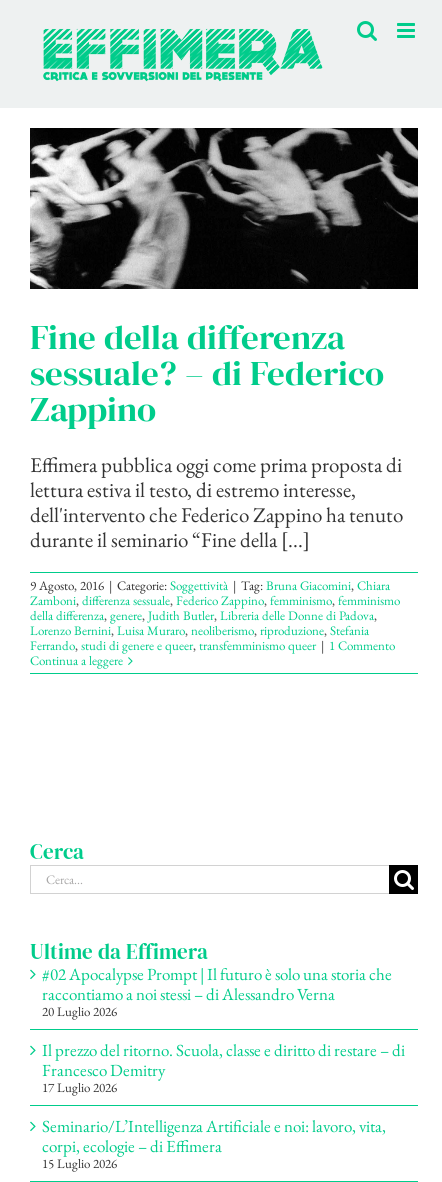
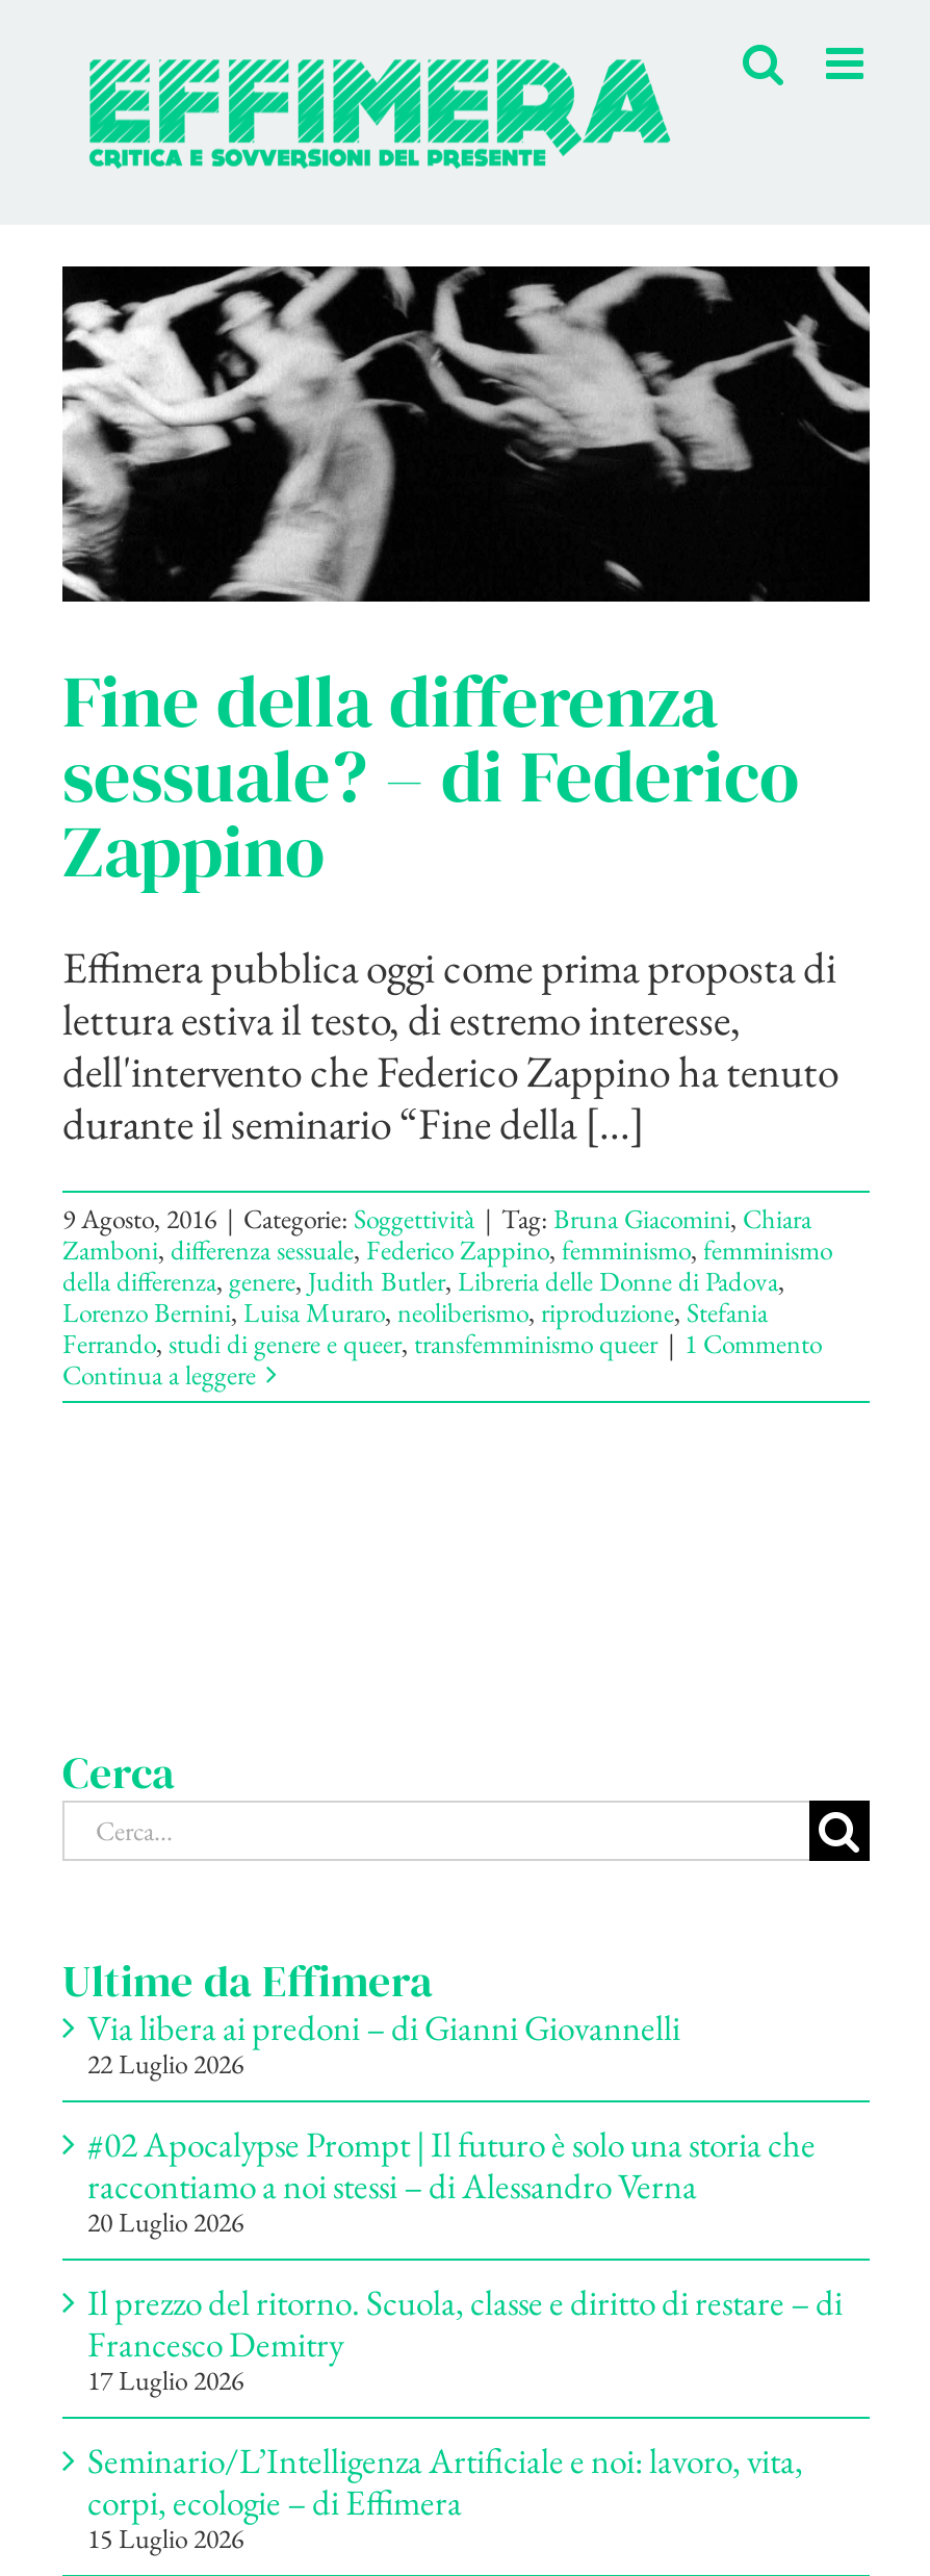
none -> [87,2004,680,2081] Via libera ai predoni – di Gianni Giovannelli | 22 Luglio 2026

